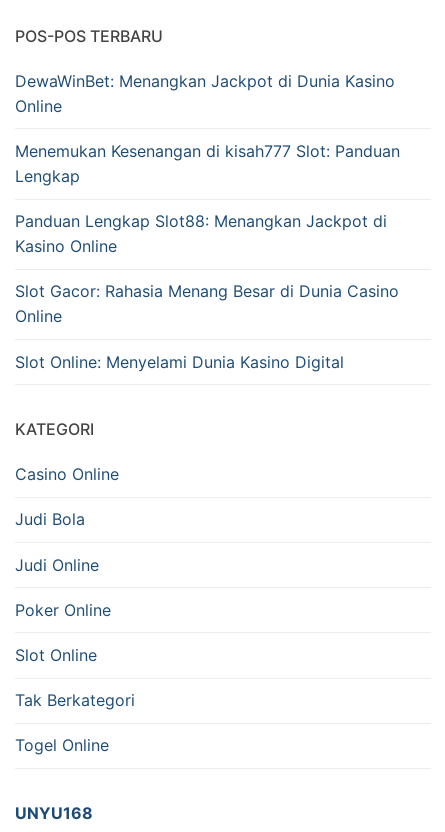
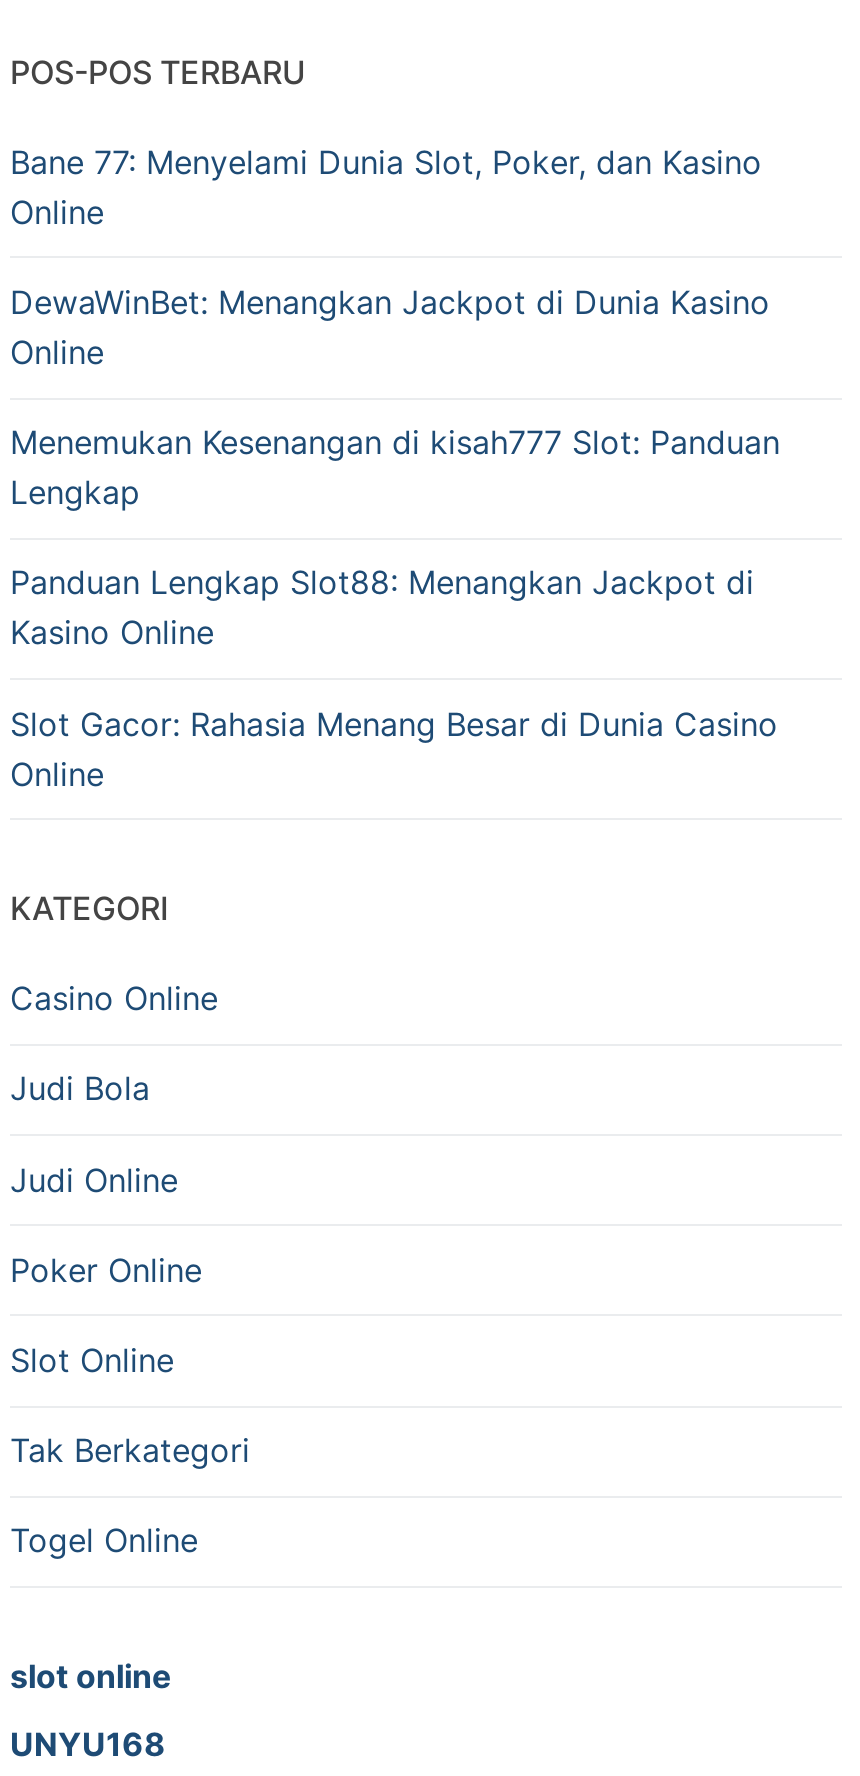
none -> [10,142,762,232] Bane 77: Menyelami Dunia Slot, Poker, dan Kasino | Online
[15,352,344,372] Slot Online: Menyelami Dunia Kasino Digital -> none
none -> [10,1656,172,1696] slot online

